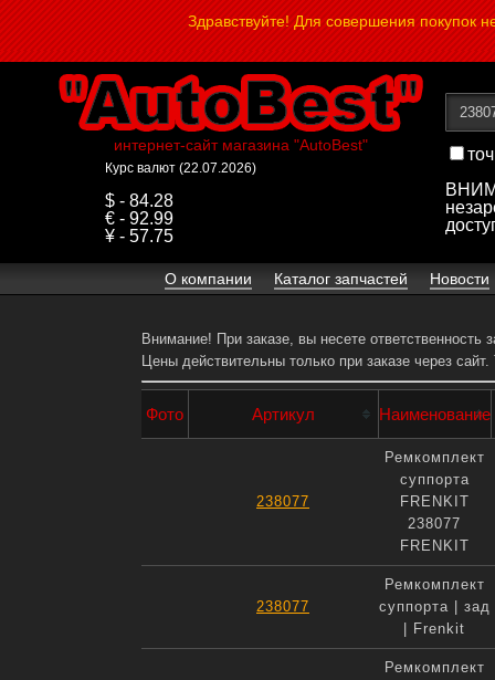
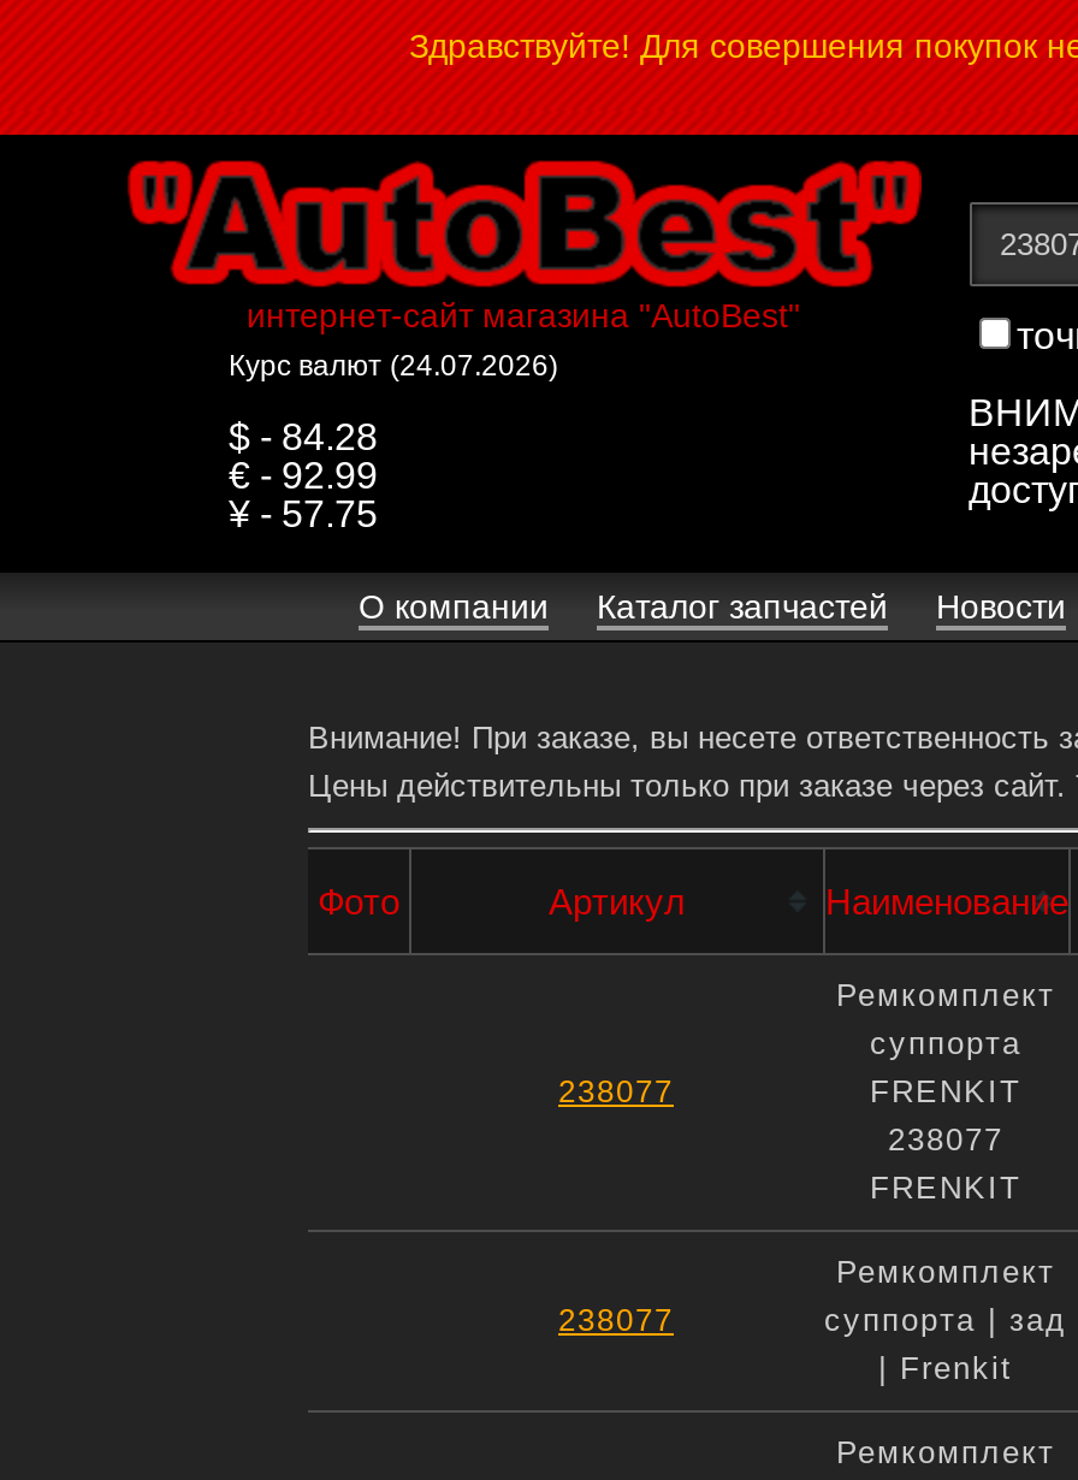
[105,160,256,176] Курс валют (22.07.2026) -> [229,349,558,383] Курс валют (24.07.2026)

